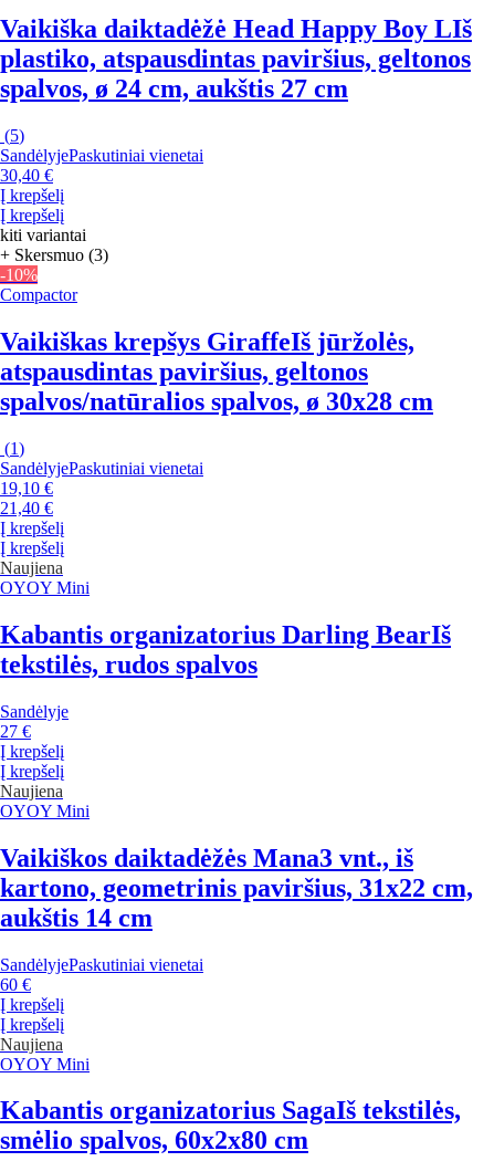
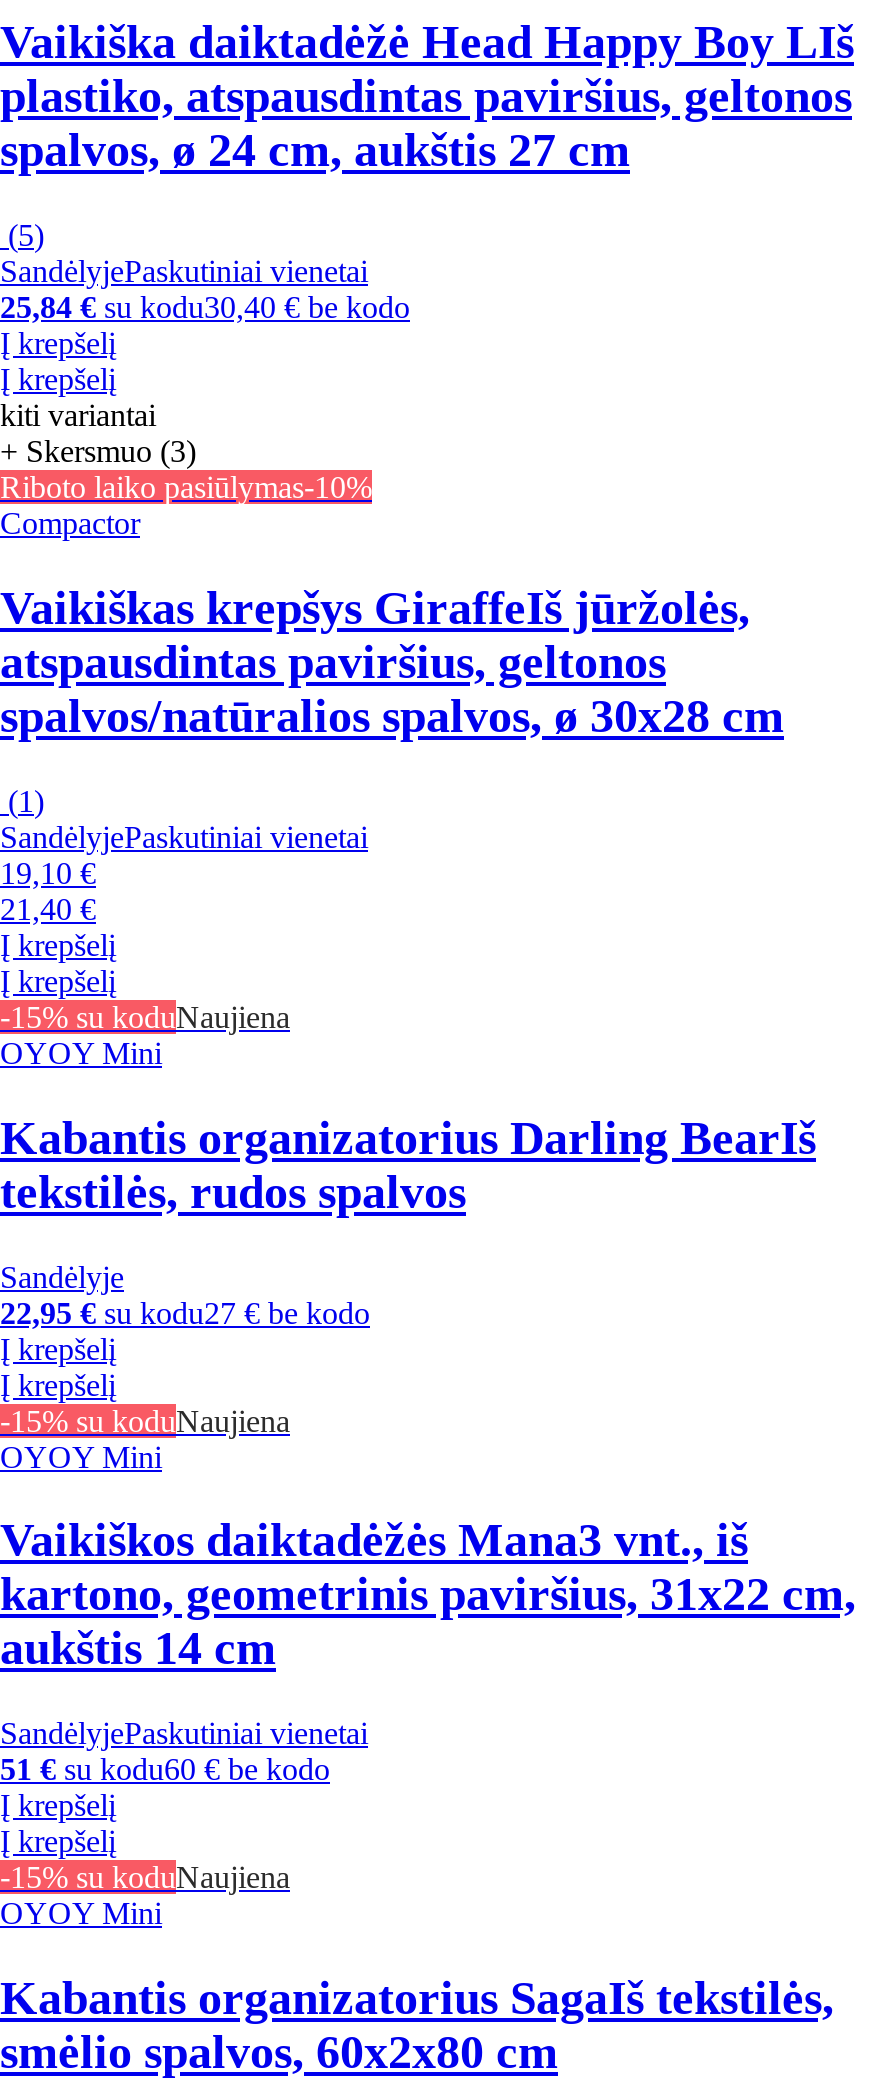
[0,166,53,185] 30,40 € -> [0,290,410,324] 25,84 €su kodu30,40 € be kodo
[0,265,38,284] -10% -> [0,470,372,504] Riboto laiko pasiūlymas-10%
[0,558,63,577] Naujiena -> [0,1000,290,1034] -15% su koduNaujiena
[0,722,31,741] 27 € -> [0,1296,370,1330] 22,95 €su kodu27 € be kodo
[0,781,63,800] Naujiena -> [0,1404,290,1438] -15% su koduNaujiena
[0,975,31,994] 60 € -> [0,1753,330,1787] 51 €su kodu60 € be kodo
[0,1034,63,1053] Naujiena -> [0,1861,290,1895] -15% su koduNaujiena

